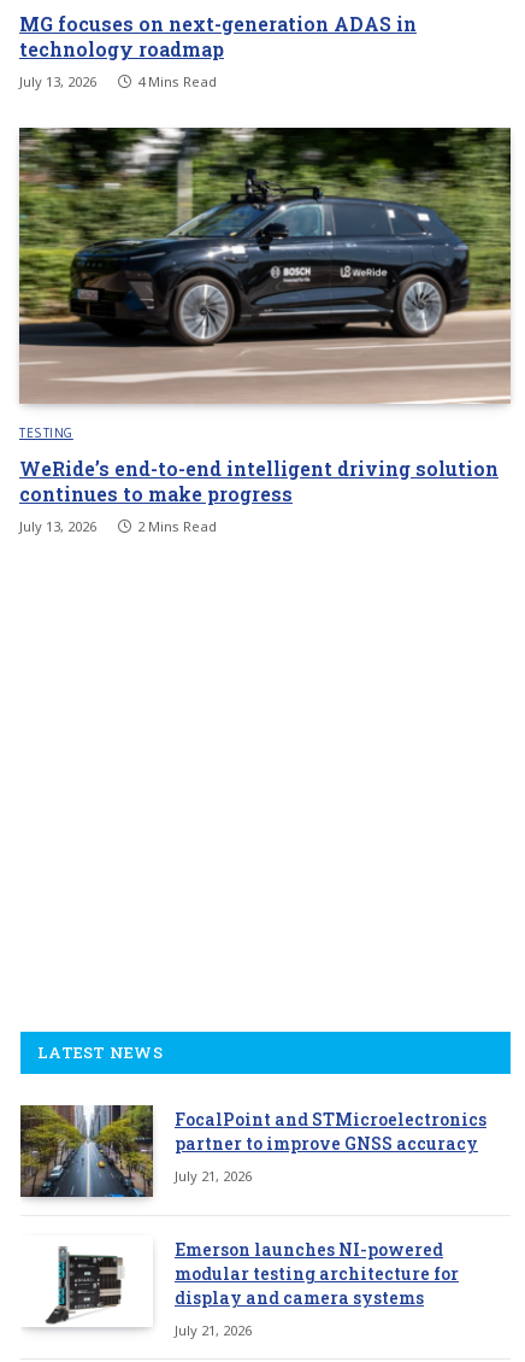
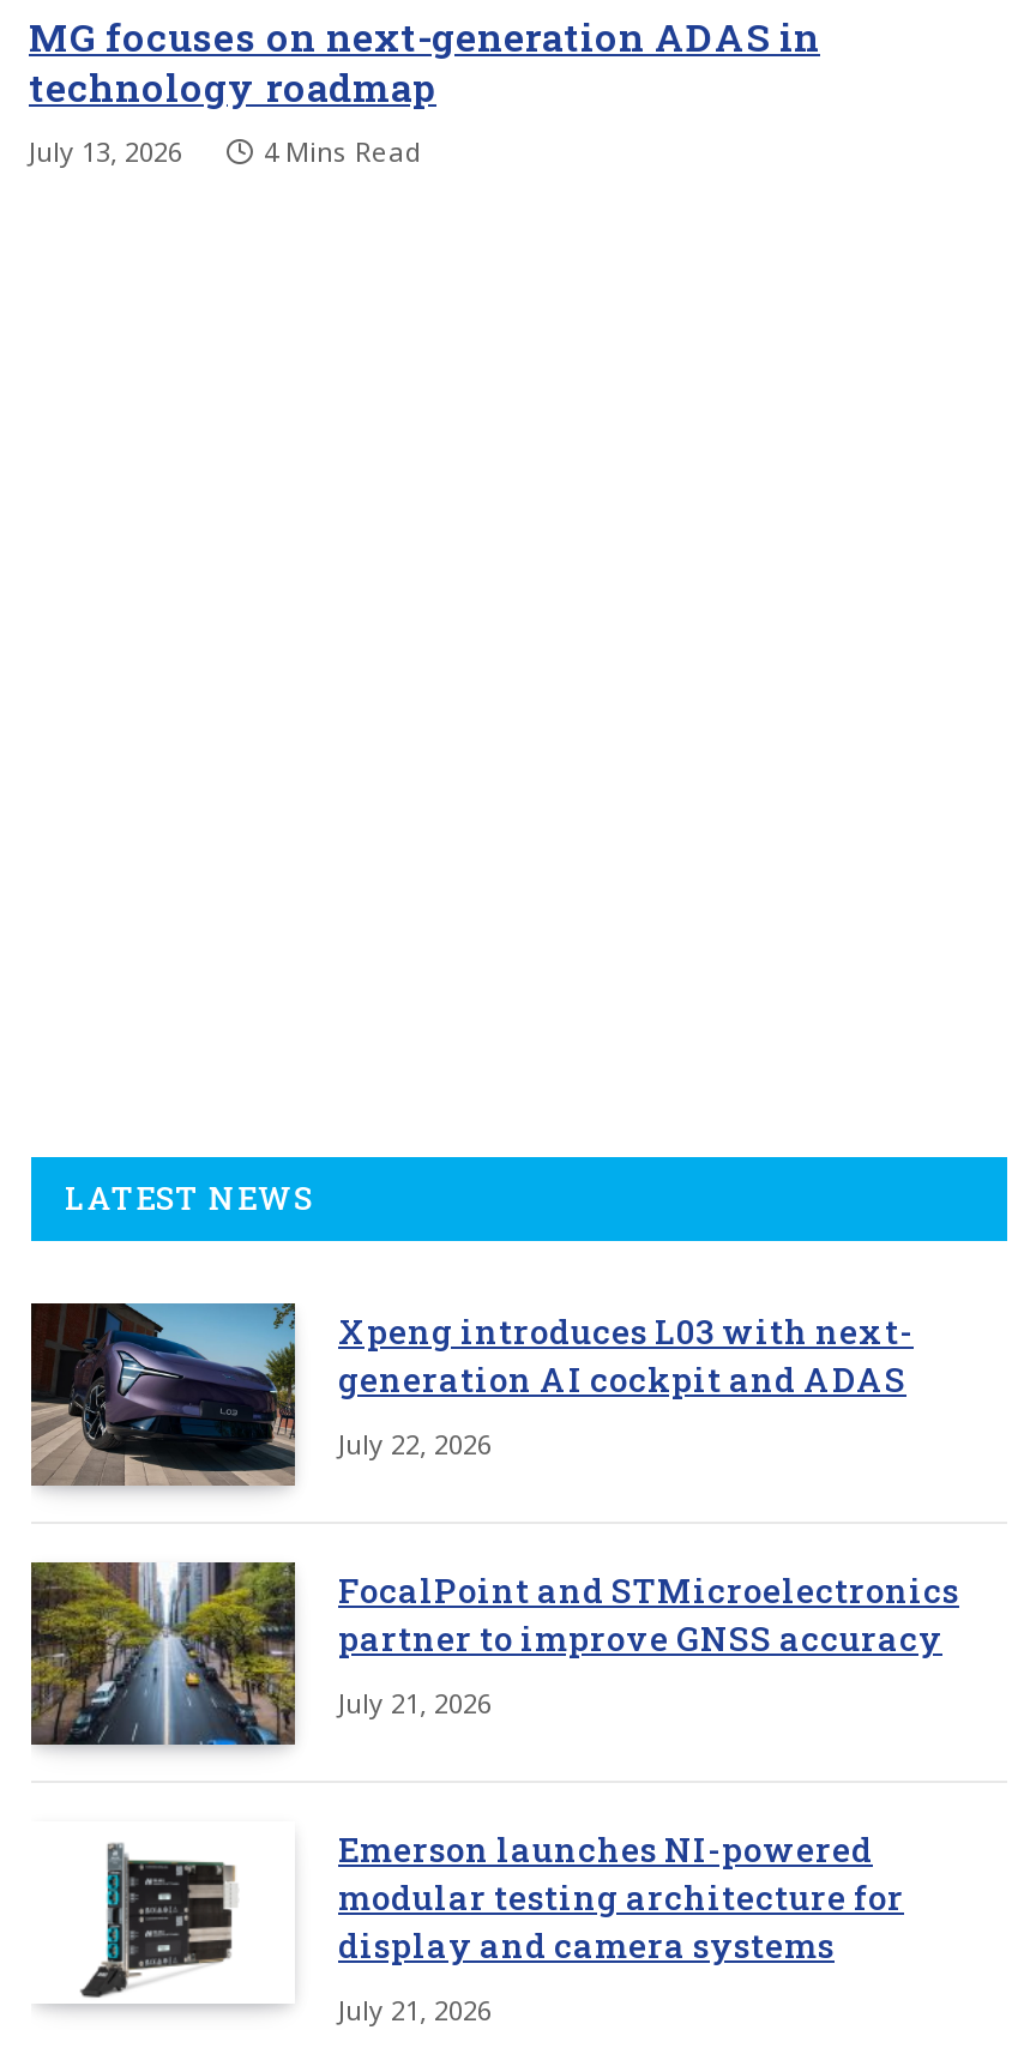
[18,127,512,535] [image] | TESTING | WeRide’s end-to-end intelligent driving solution | continues to make progress | July 13, 2026 | 2 Mins Read -> none
moved [37,1041,162,1063] -> [65,1176,314,1219]: LATEST NEWS
none -> [31,1302,914,1489] [image] | Xpeng introduces L03 with next- | generation AI cockpit and ADAS | July 22, 2026

